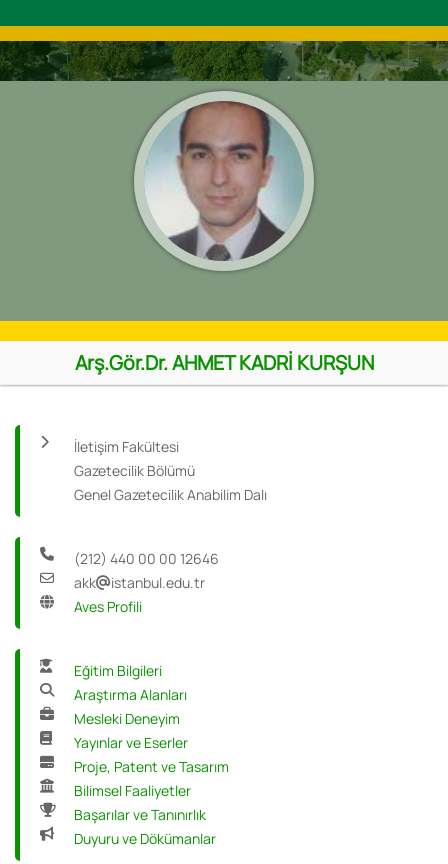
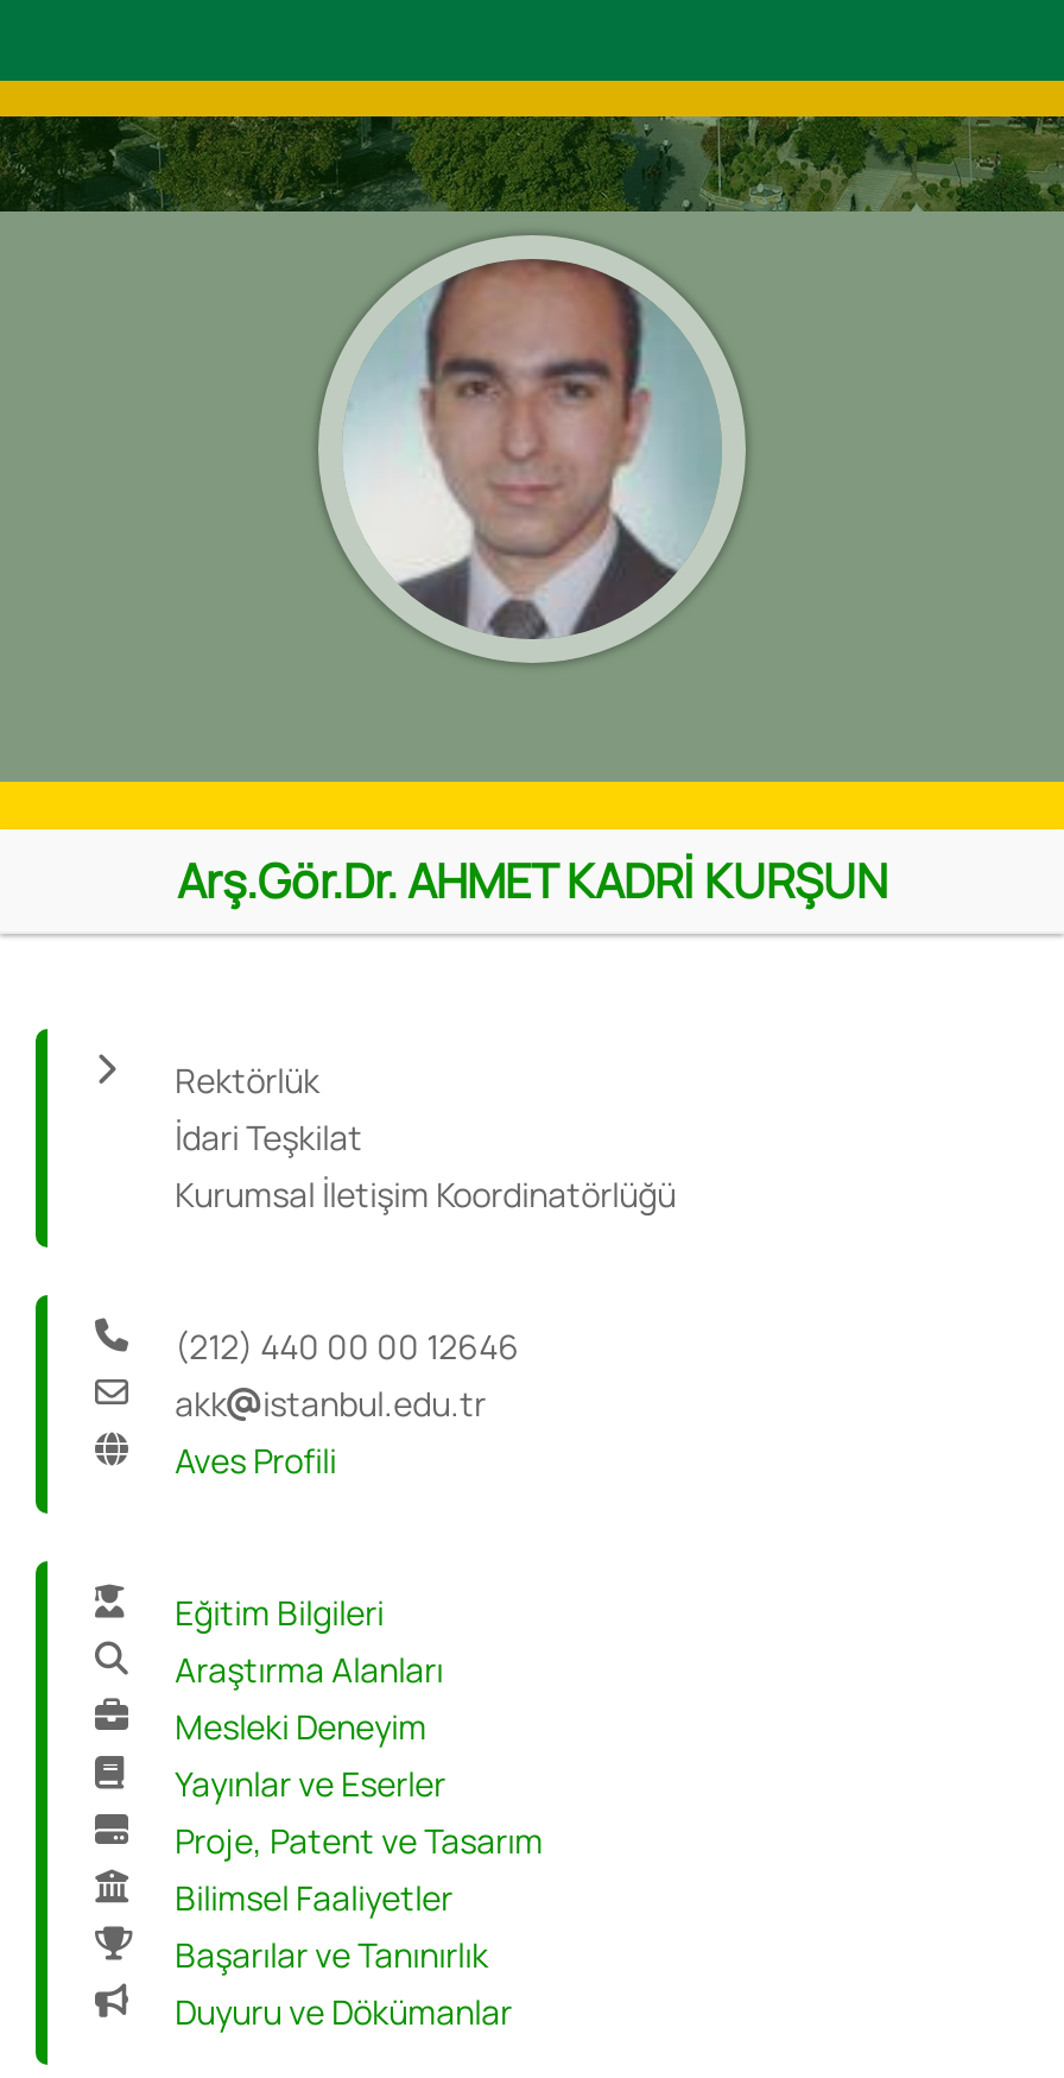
[74,437,267,504] İletişim Fakültesi | Gazetecilik Bölümü | Genel Gazetecilik Anabilim Dalı -> [175,1057,676,1217] Rektörlük | İdari Teşkilat | Kurumsal İletişim Koordinatörlüğü

